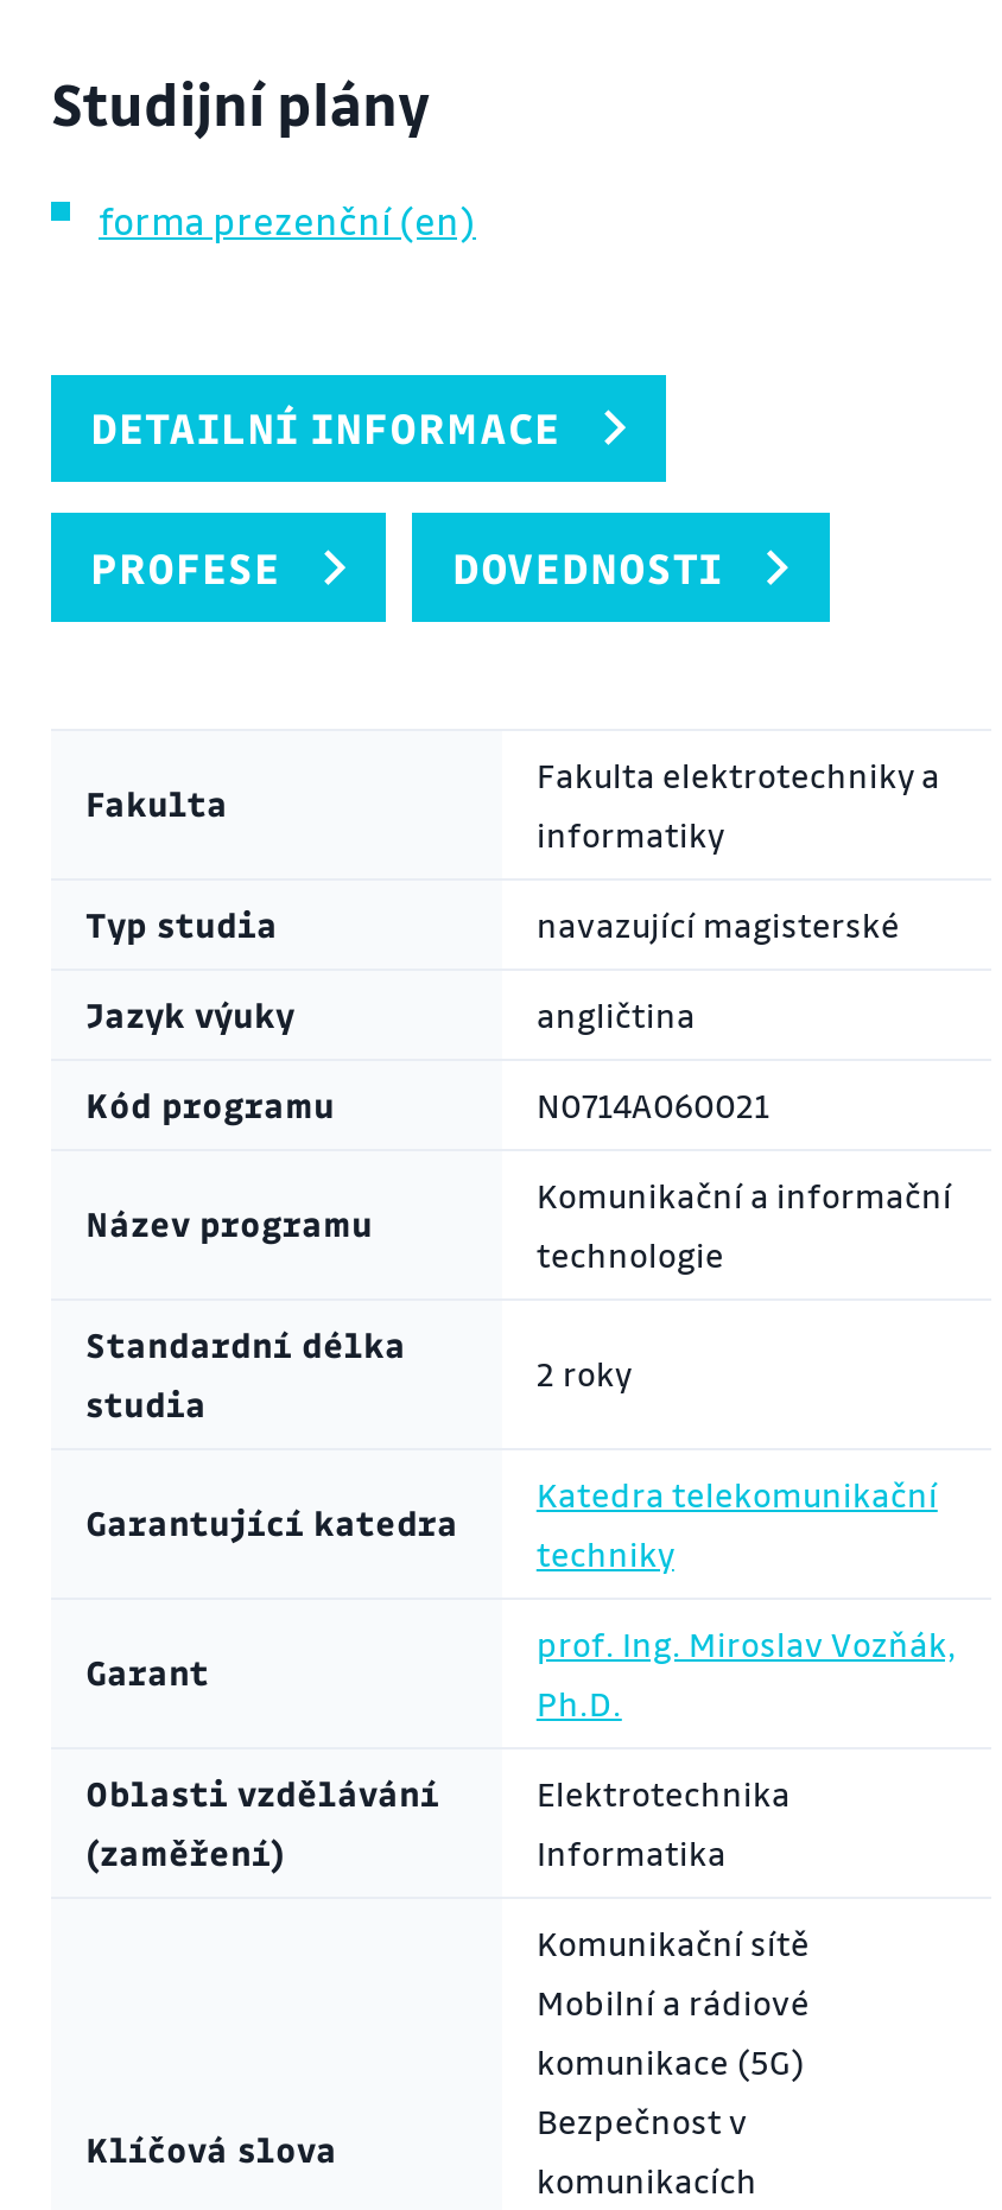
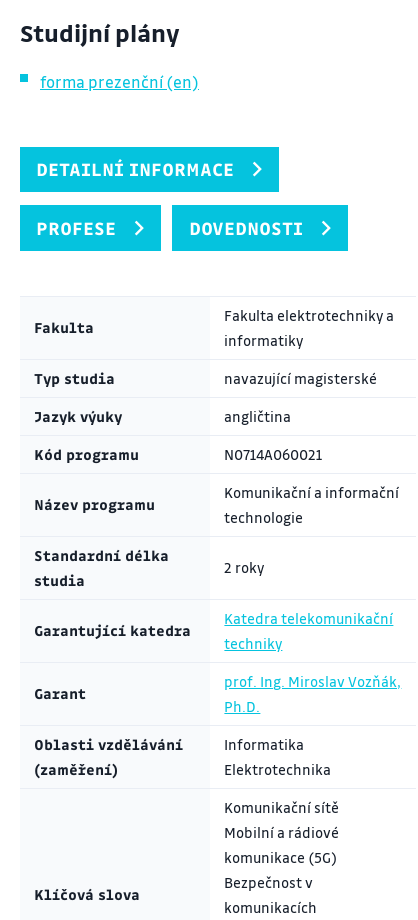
moved [536,1770,790,1815] -> [224,760,331,779]: Elektrotechnika
moved [536,1829,726,1875] -> [224,735,304,754]: Informatika

